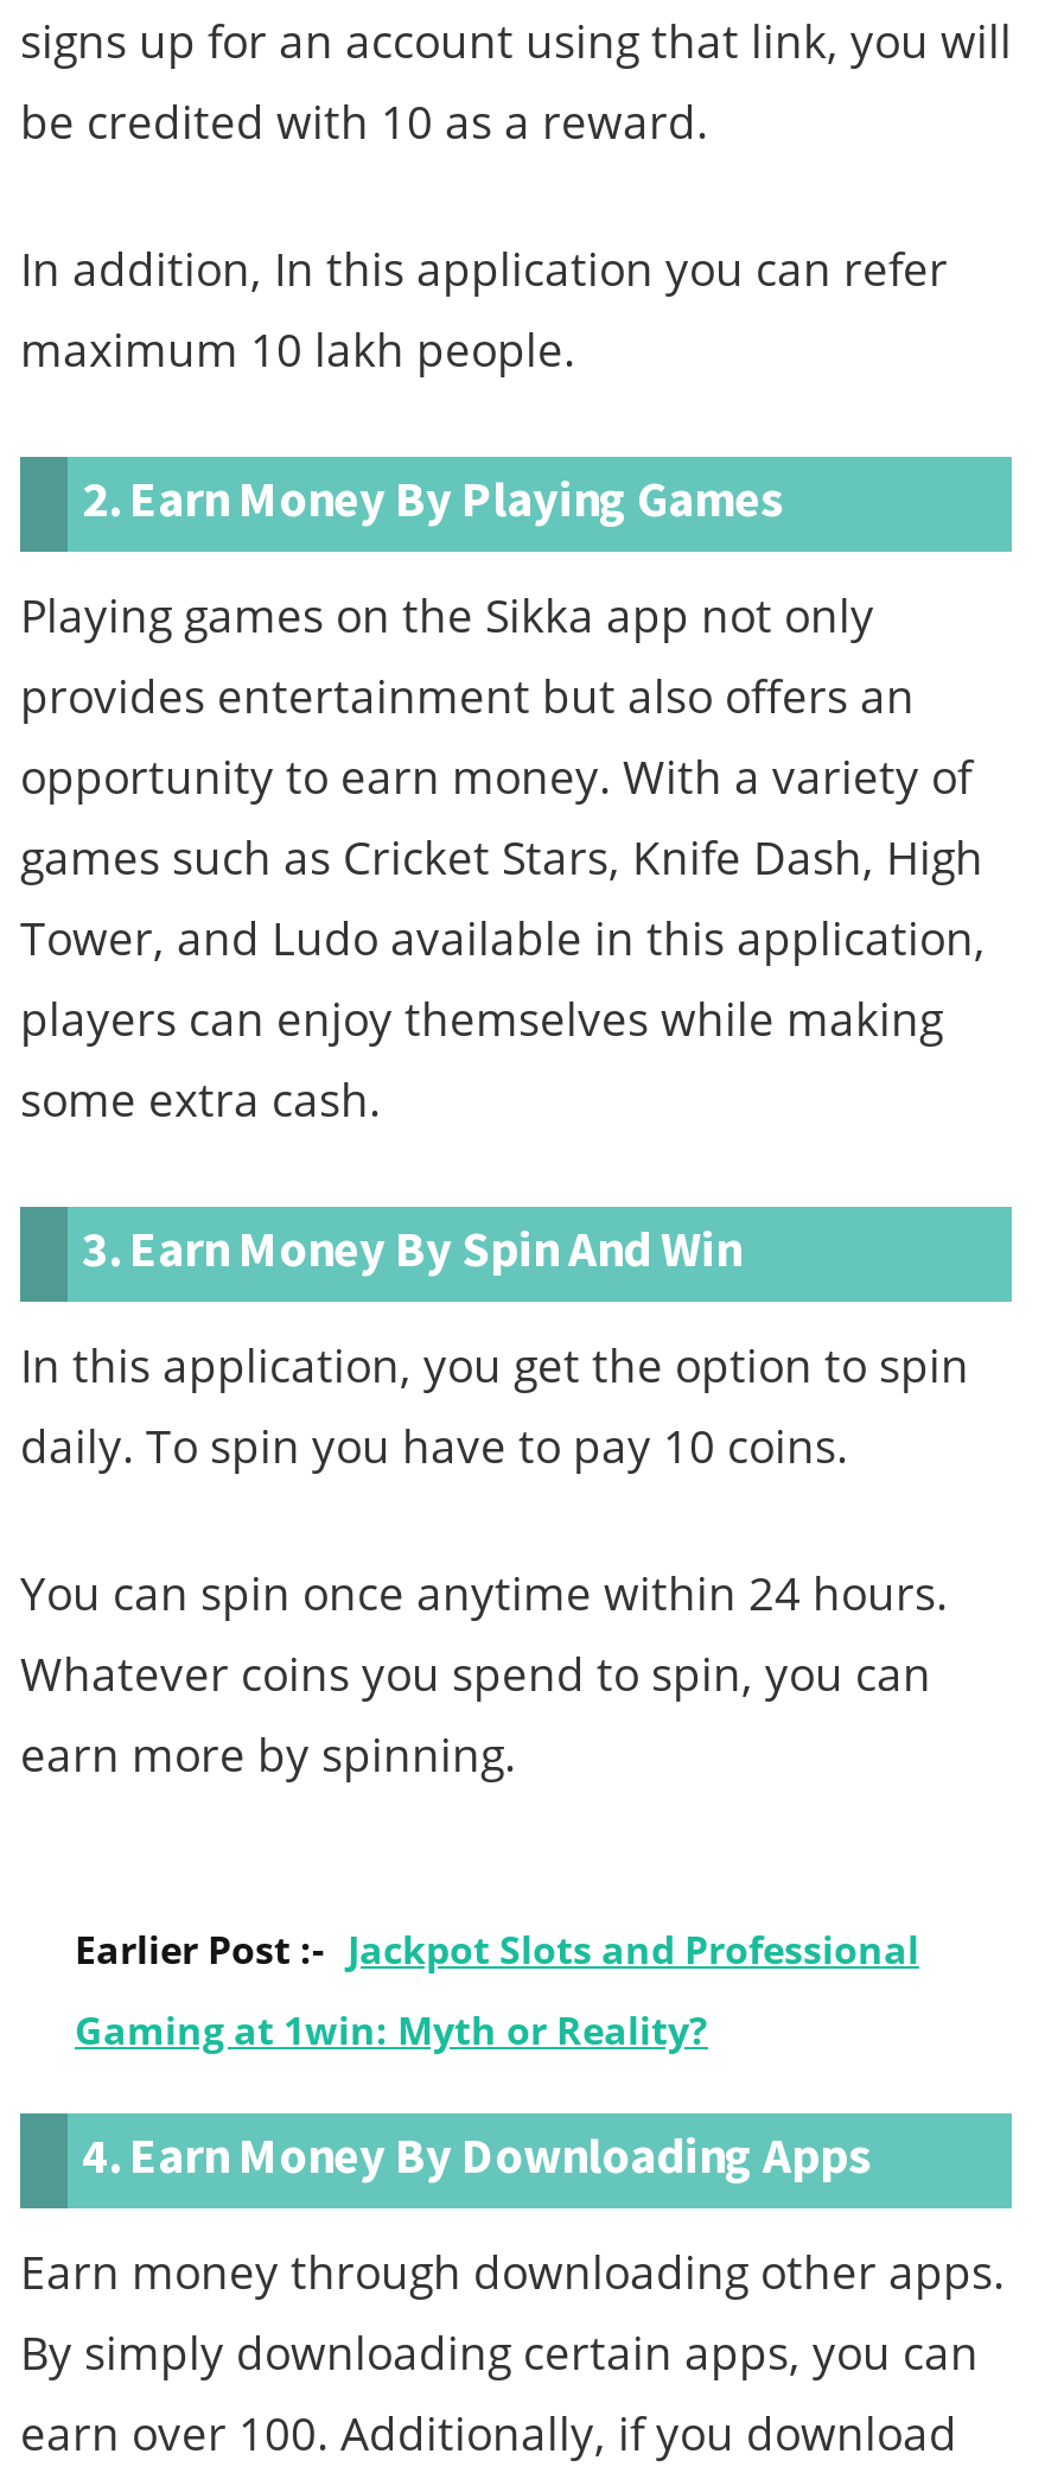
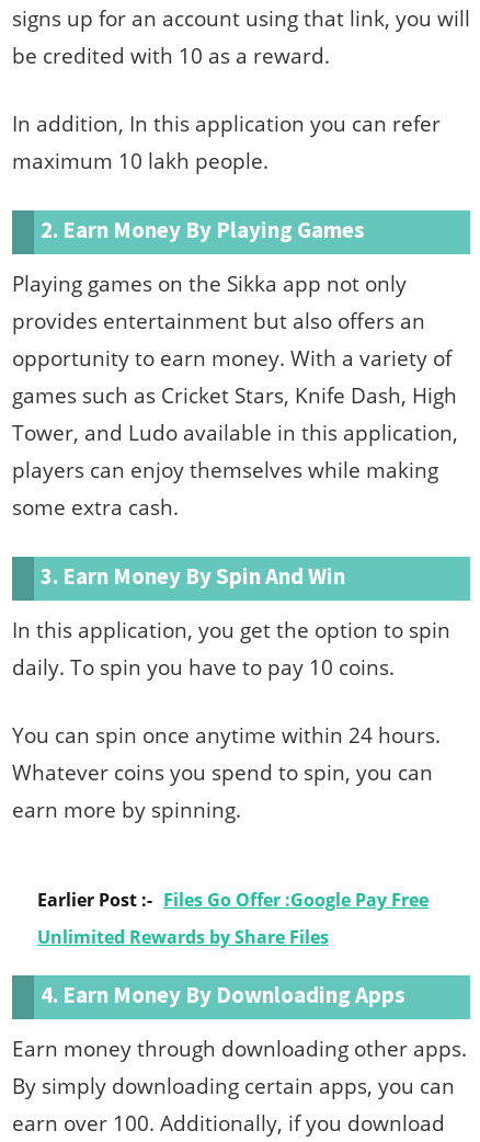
[75,1922,919,1974] Earlier Post :- Jackpot Slots and Professional -> [37,888,428,912] Earlier Post :- Files Go Offer :Google Pay Free
[75,2003,708,2055] Gaming at 1win: Myth or Reality? -> [37,925,329,949] Unlimited Rewards by Share Files

